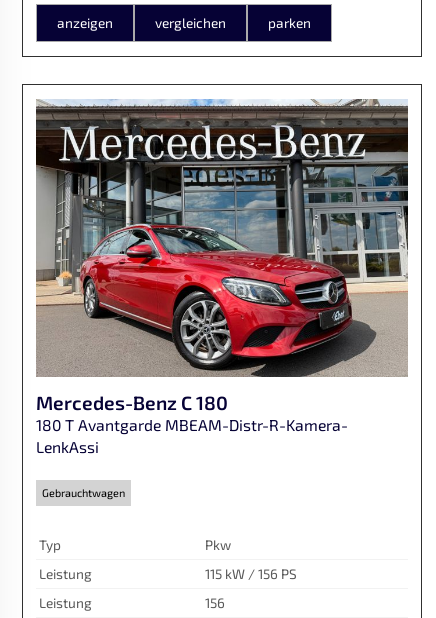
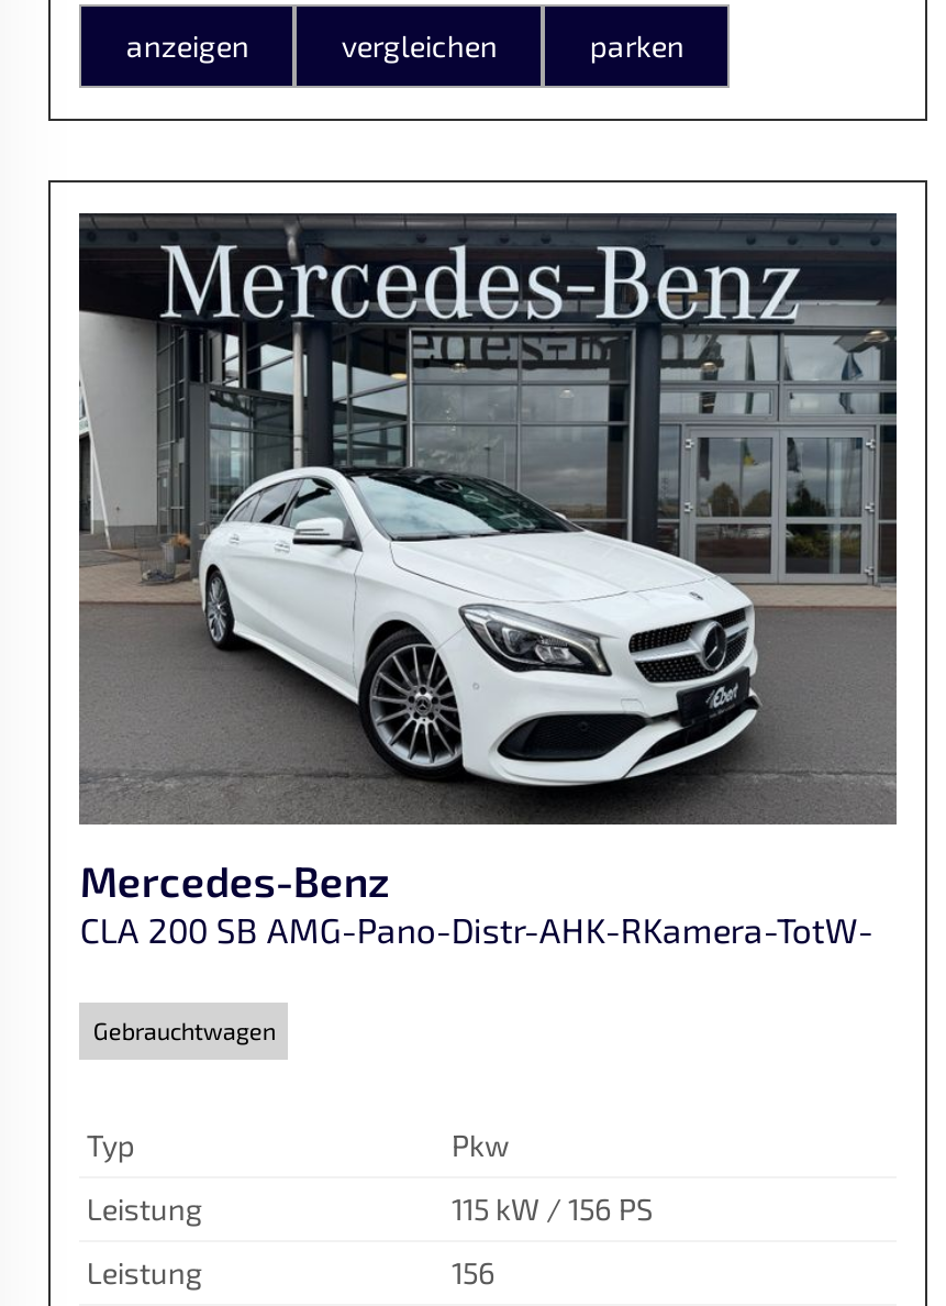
[36,99,408,456] [image] | Mercedes-Benz C 180 | 180 T Avantgarde MBEAM-Distr-R-Kamera- | LenkAssi -> [79,211,899,951] [image] | Mercedes-Benz | CLA 200 SB AMG-Pano-Distr-AHK-RKamera-TotW-

